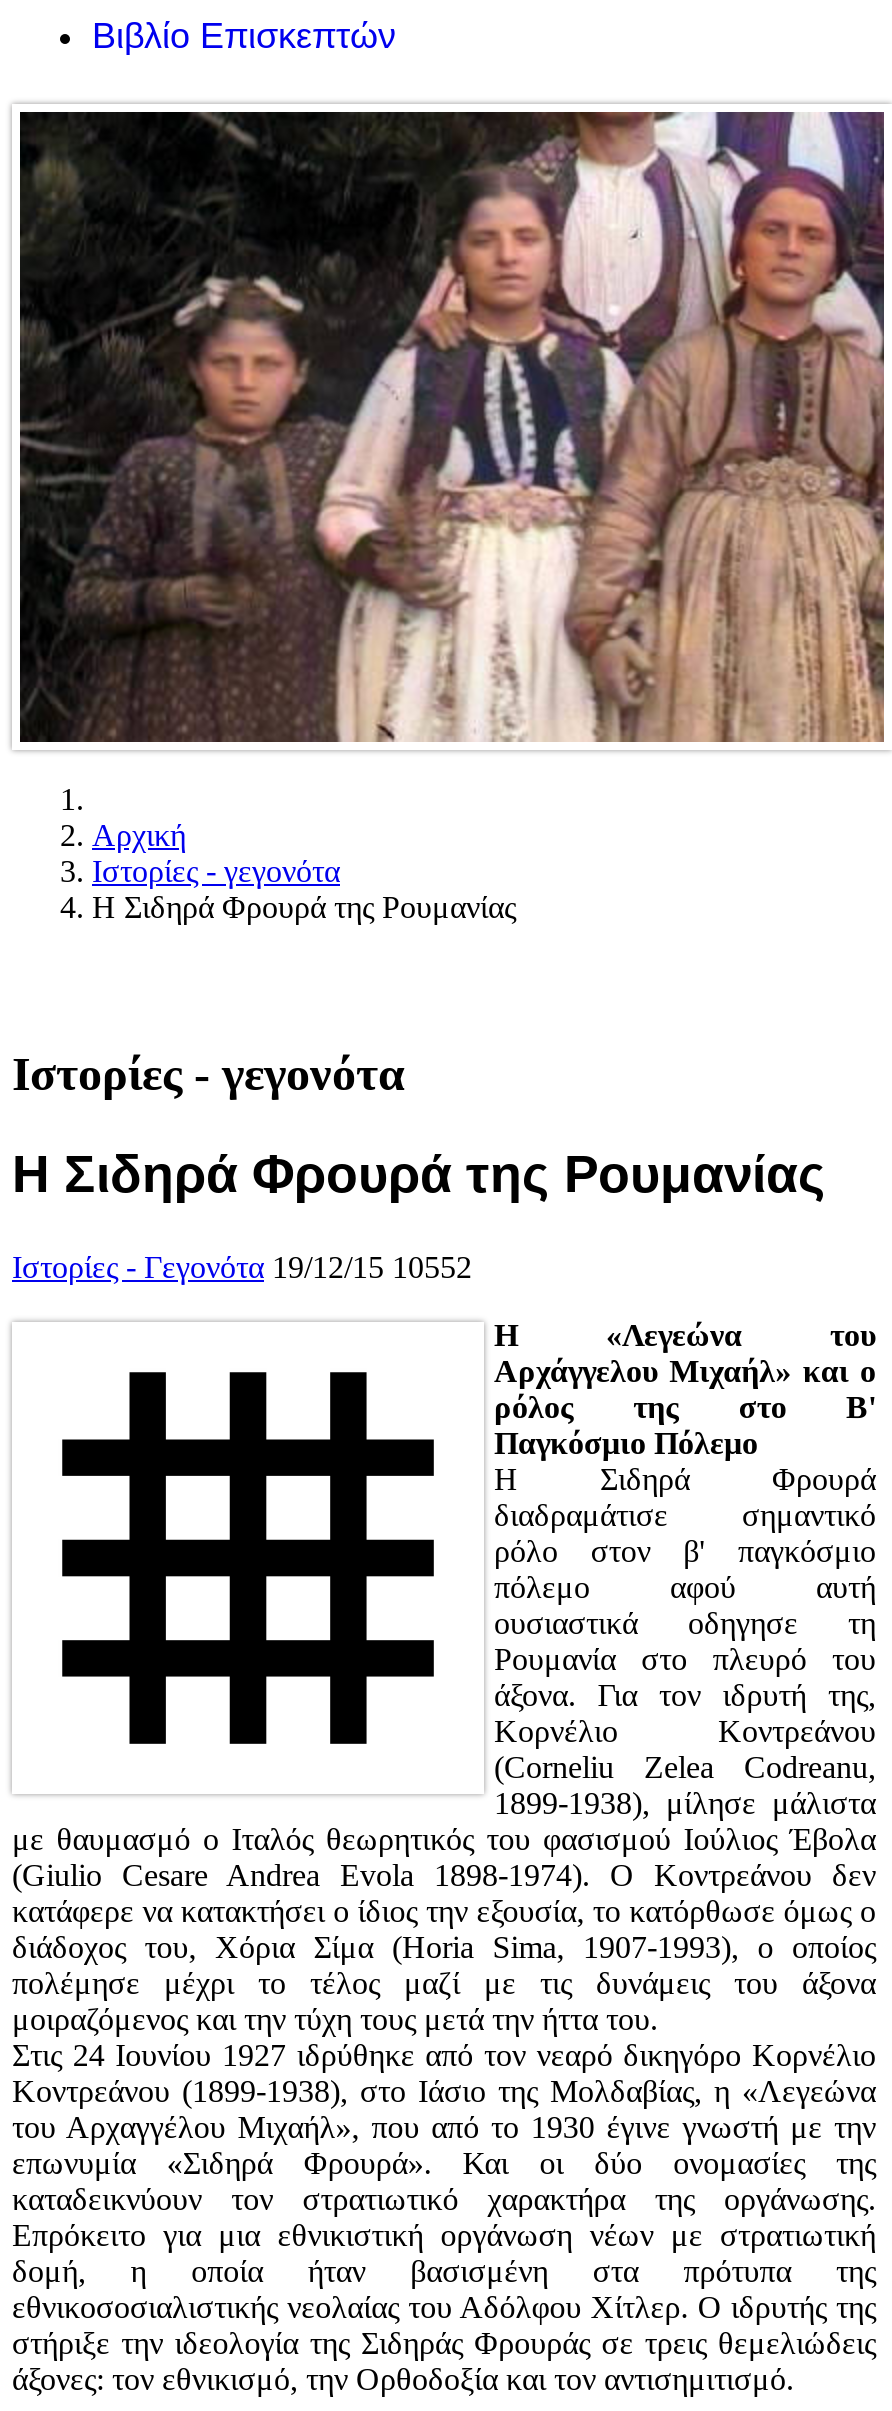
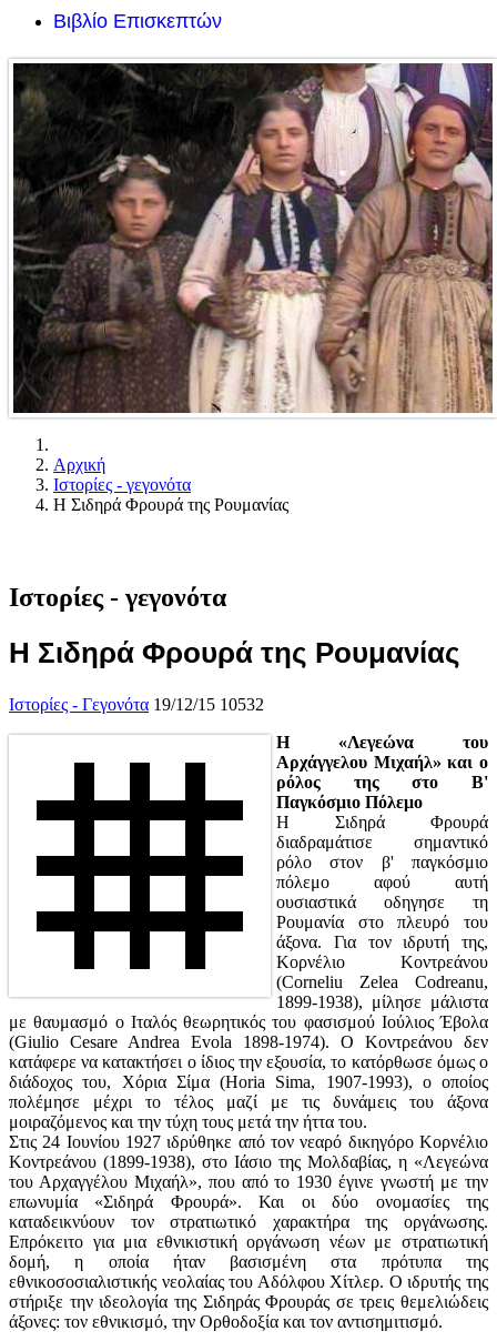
[12,1250,472,1284] Ιστορίες - Γεγονότα 19/12/15 10552 -> [9,695,264,714] Ιστορίες - Γεγονότα 19/12/15 10532

